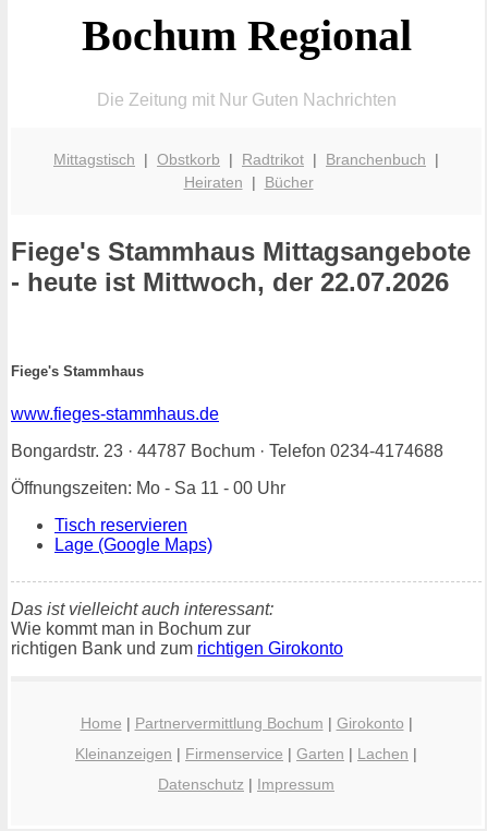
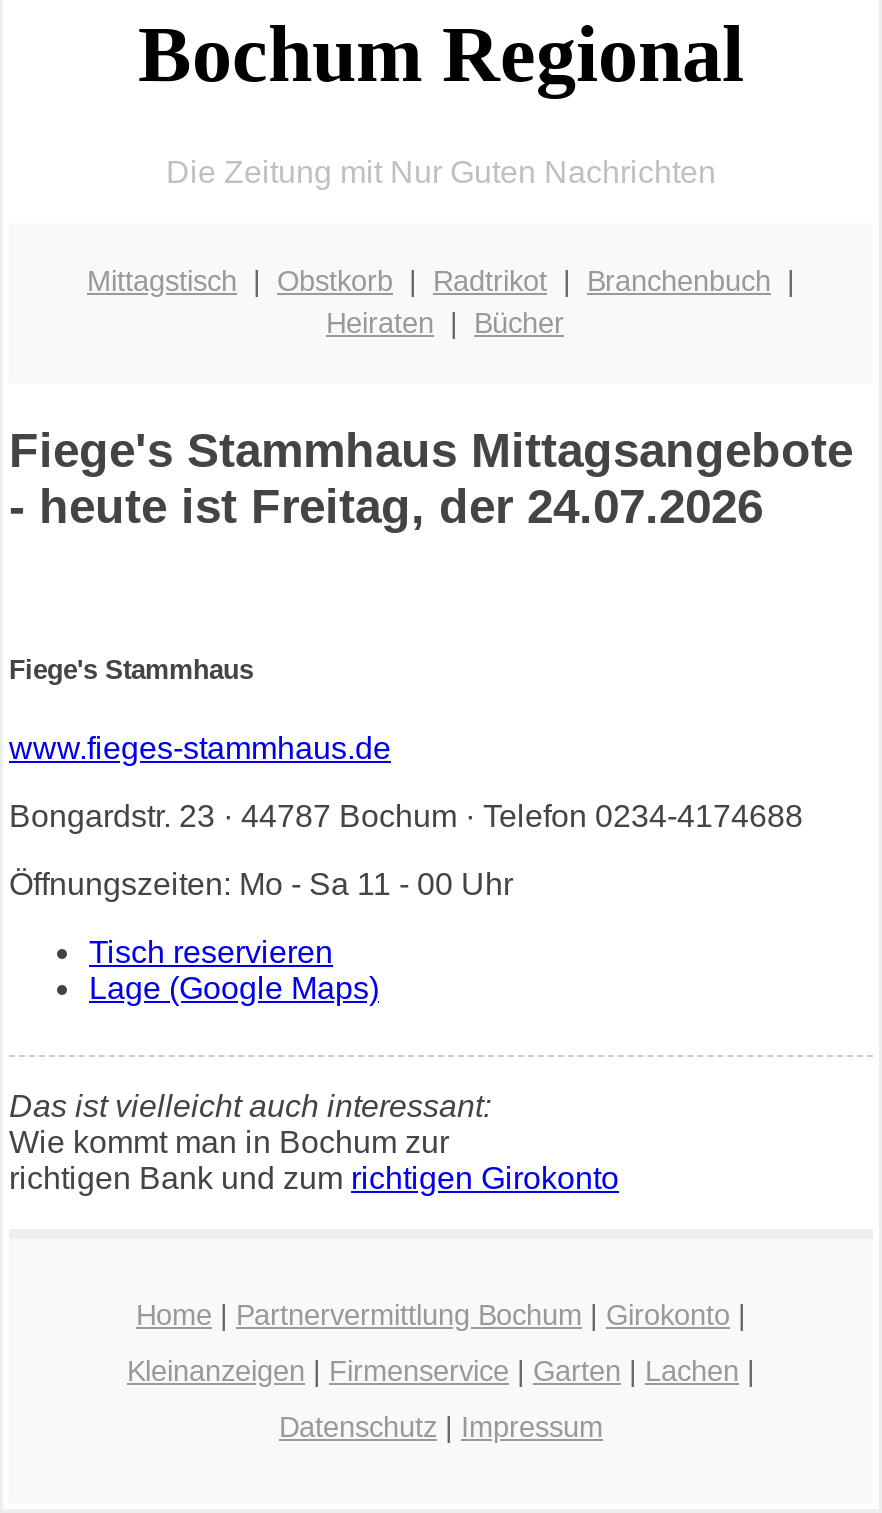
[11,268,449,297] - heute ist Mittwoch, der 22.07.2026 -> [9,480,763,534] - heute ist Freitag, der 24.07.2026

